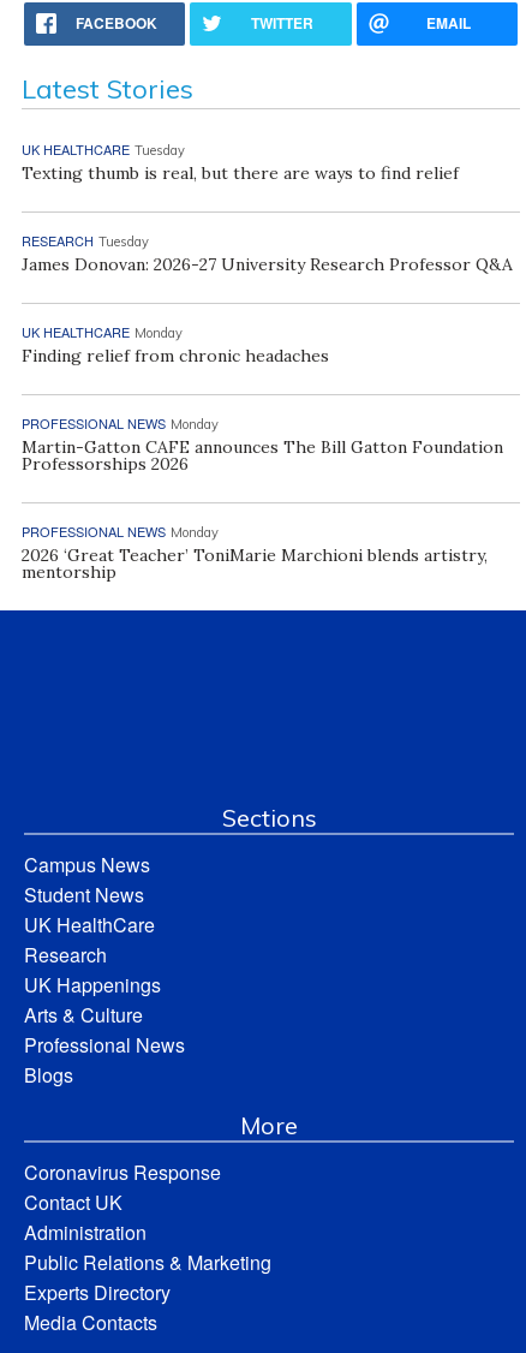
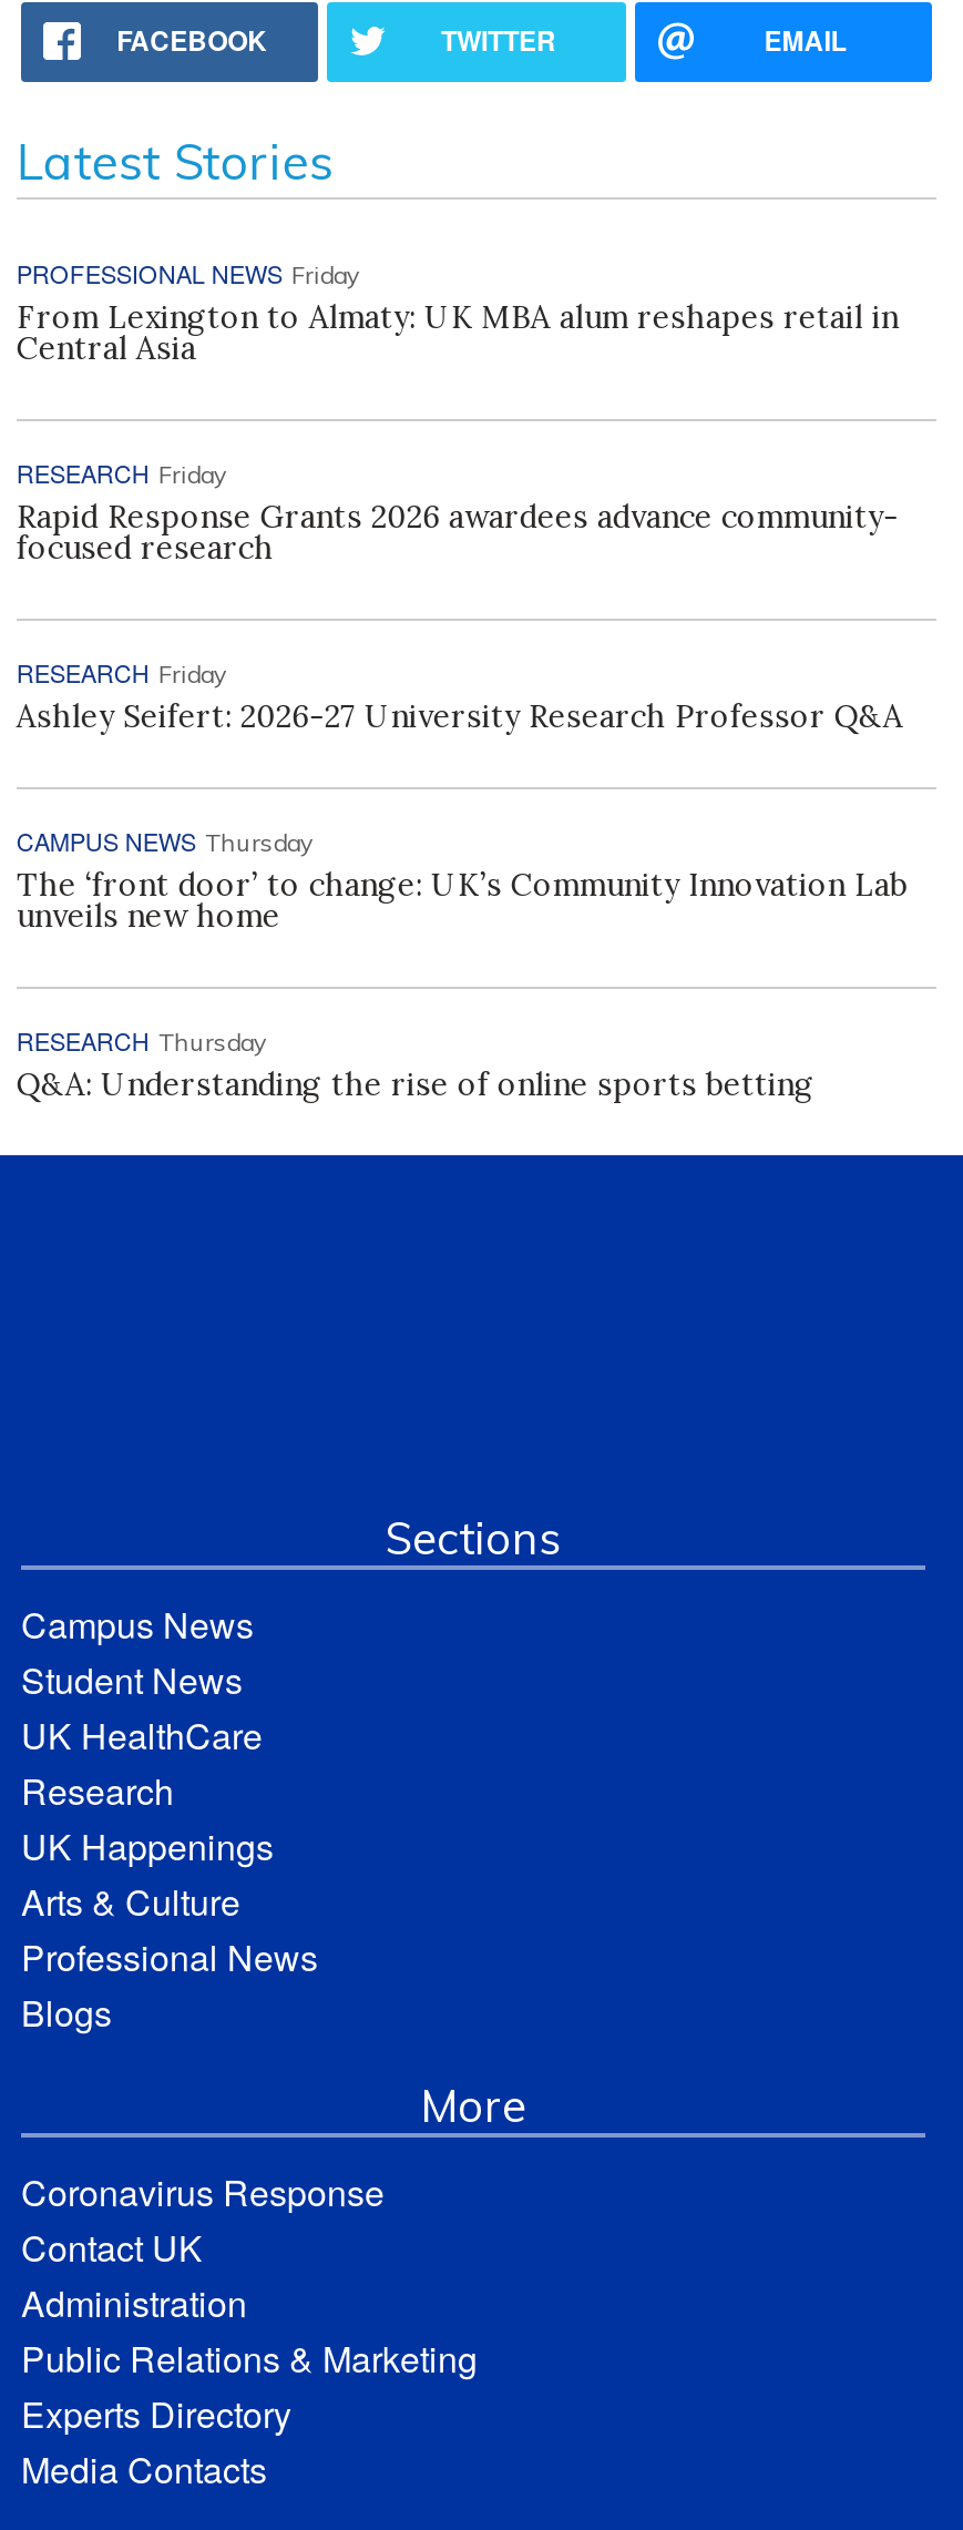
[21,139,459,183] UK HEALTHCARE Tuesday | Texting thumb is real, but there are ways to find relief -> [16,254,899,367] PROFESSIONAL NEWS Friday | From Lexington to Almaty: UK MBA alum reshapes retail in | Central Asia
[21,230,513,275] RESEARCH Tuesday | James Donovan: 2026-27 University Research Professor Q&A -> [16,454,899,567] RESEARCH Friday | Rapid Response Grants 2026 awardees advance community- | focused research
[21,322,329,366] UK HEALTHCARE Monday | Finding relief from chronic headaches -> [16,653,903,735] RESEARCH Friday | Ashley Seifert: 2026-27 University Research Professor Q&A
[21,413,503,474] PROFESSIONAL NEWS Monday | Martin-Gatton CAFE announces The Bill Gatton Foundation | Professorships 2026 -> [16,822,907,935] CAMPUS NEWS Thursday | The ‘front door’ to change: UK’s Community Innovation Lab | unveils new home
[21,521,487,582] PROFESSIONAL NEWS Monday | 2026 ‘Great Teacher’ ToniMarie Marchioni blends artistry, | mentorship -> [16,1022,814,1104] RESEARCH Thursday | Q&A: Understanding the rise of online sports betting

